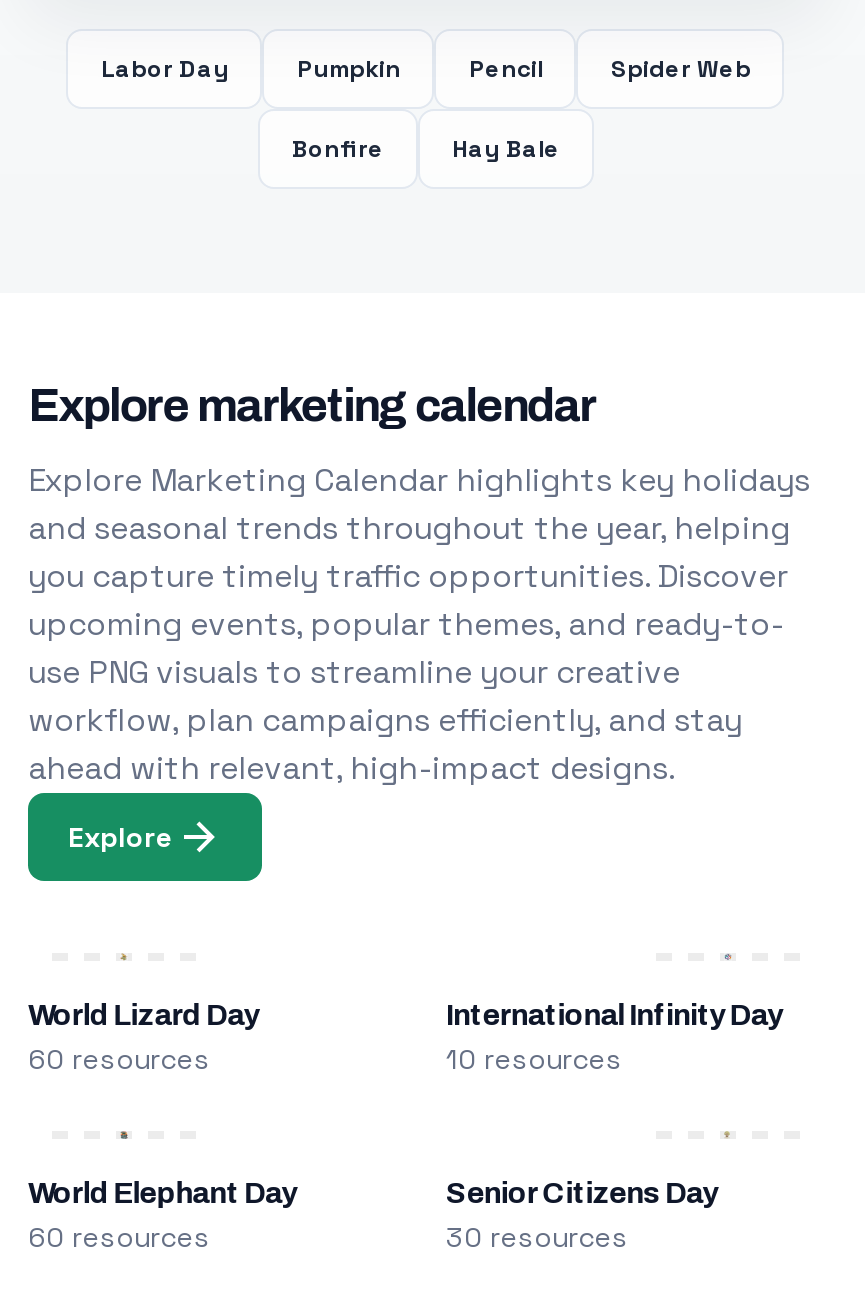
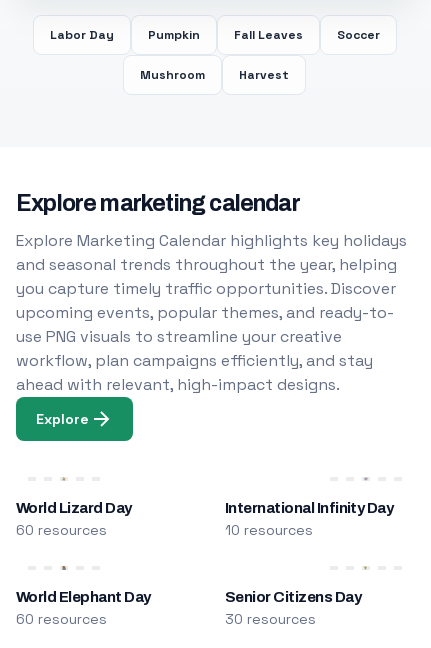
[469,53,751,85] Pencil | Spider Web -> [234,27,380,43] Fall Leaves | Soccer
[292,133,560,165] Bonfire | Hay Bale -> [140,67,289,83] Mushroom | Harvest

